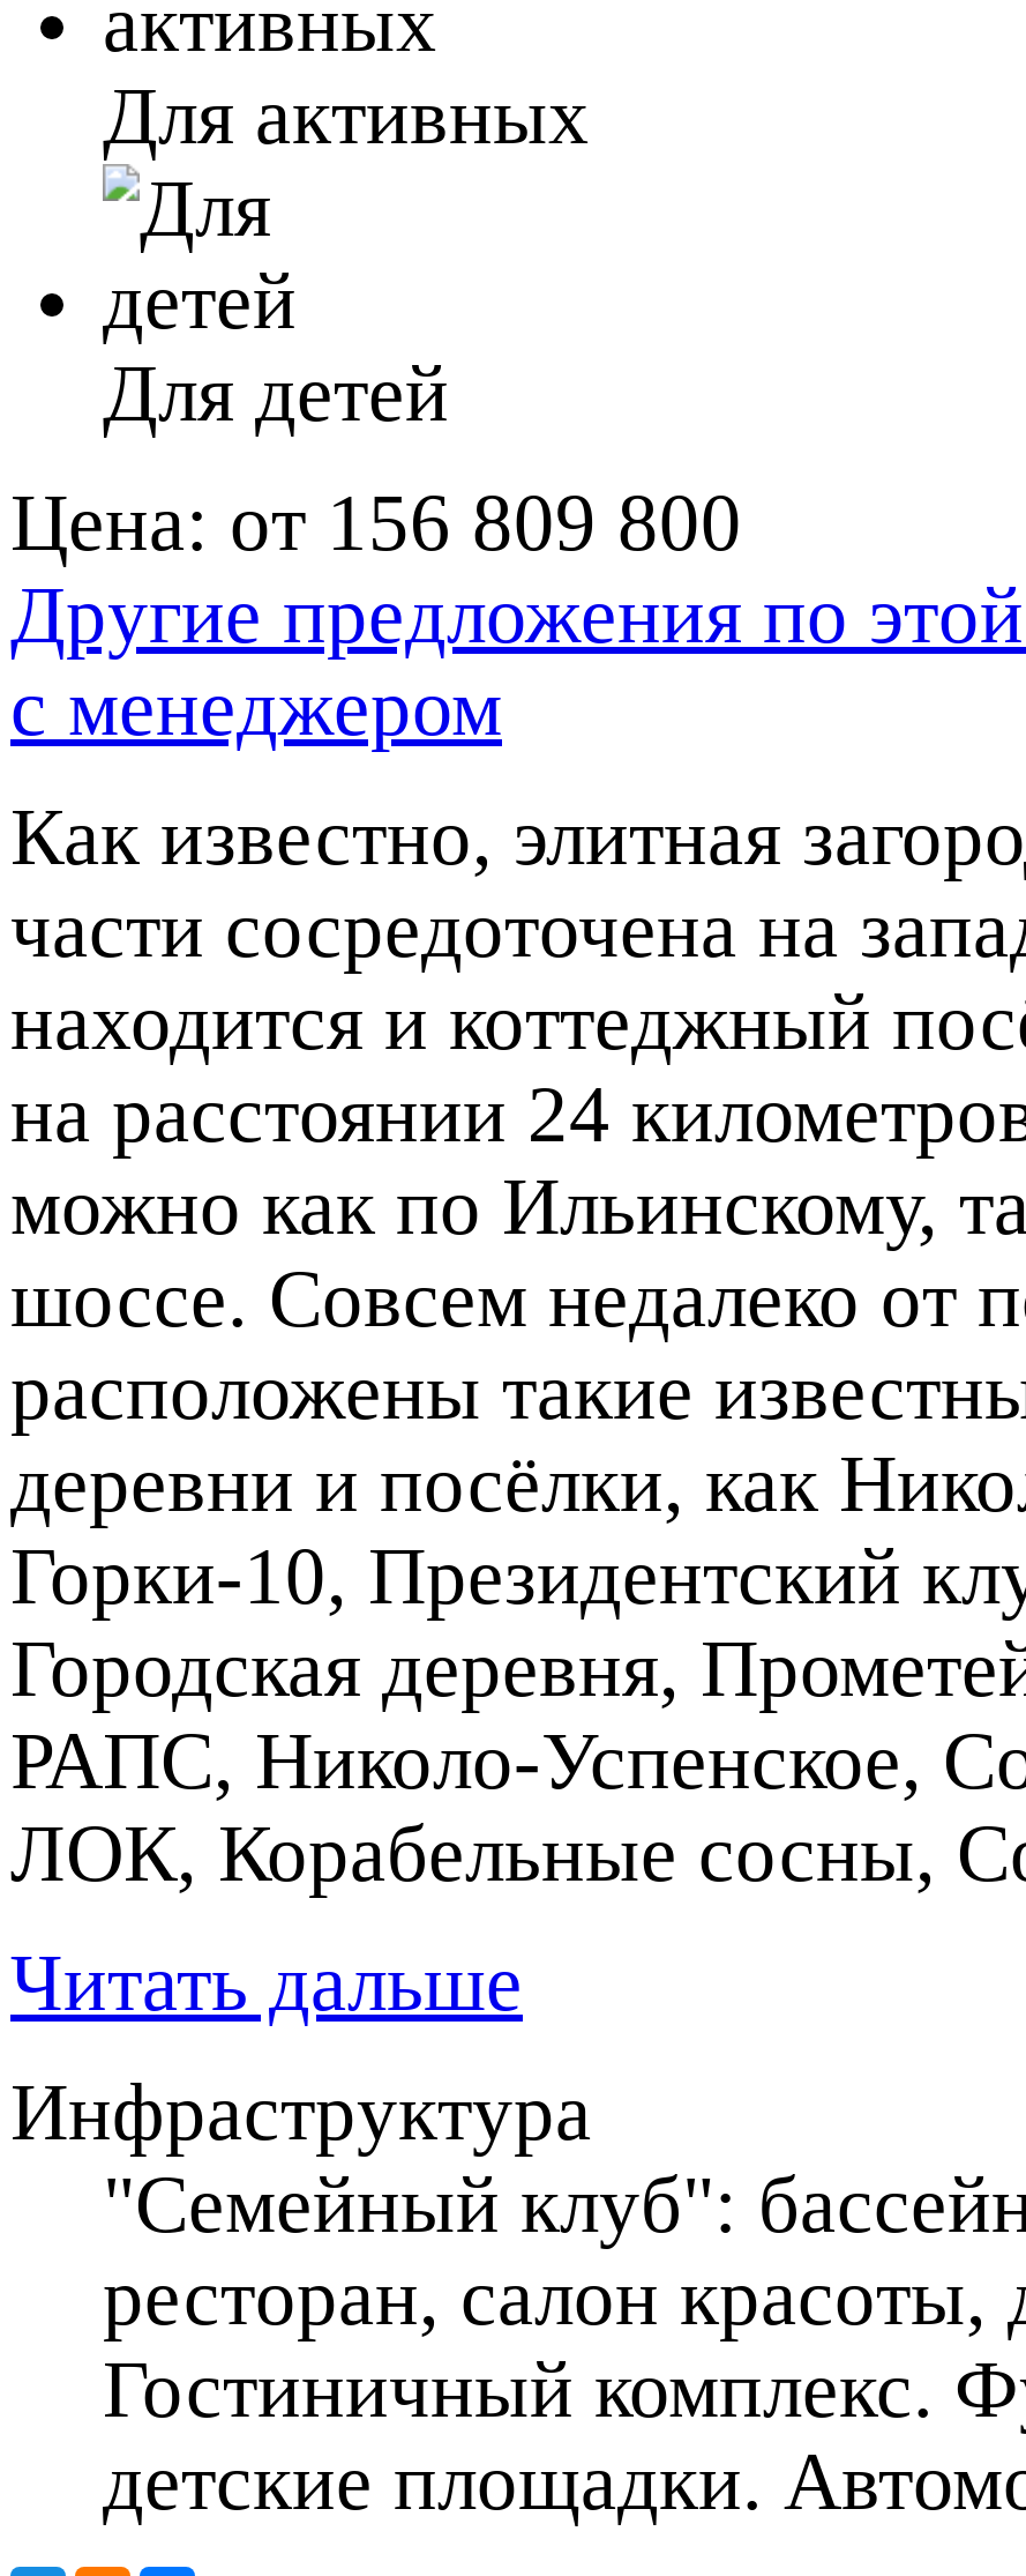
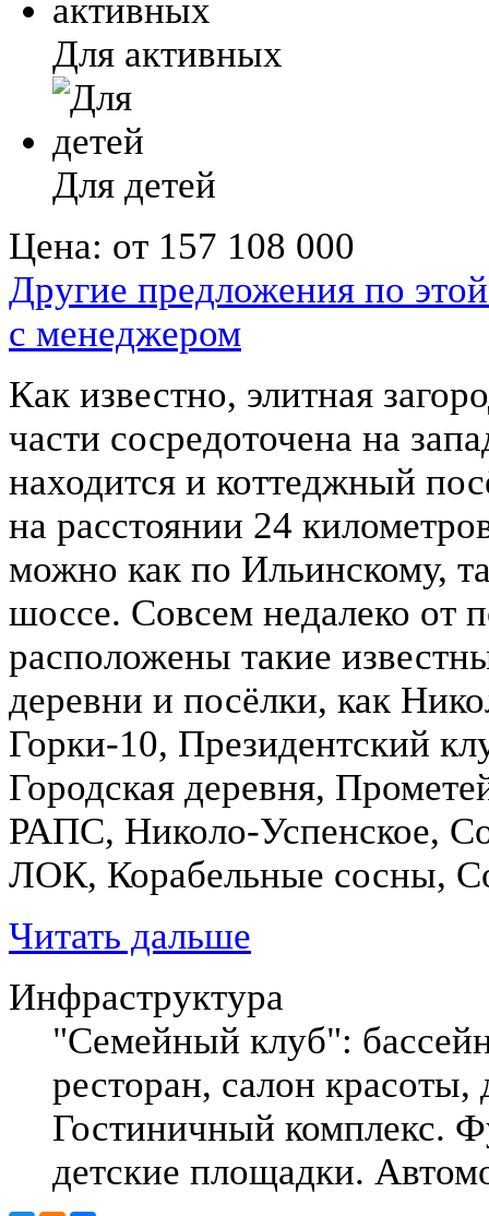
[10,478,742,568] Цена: от 156 809 800 -> [9,225,355,267] Цена: от 157 108 000

